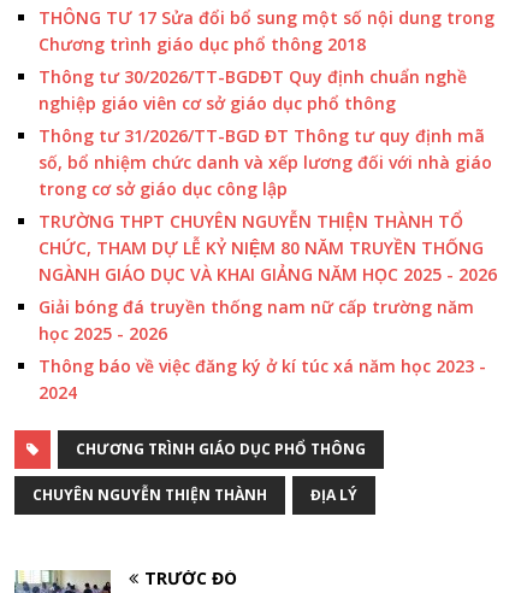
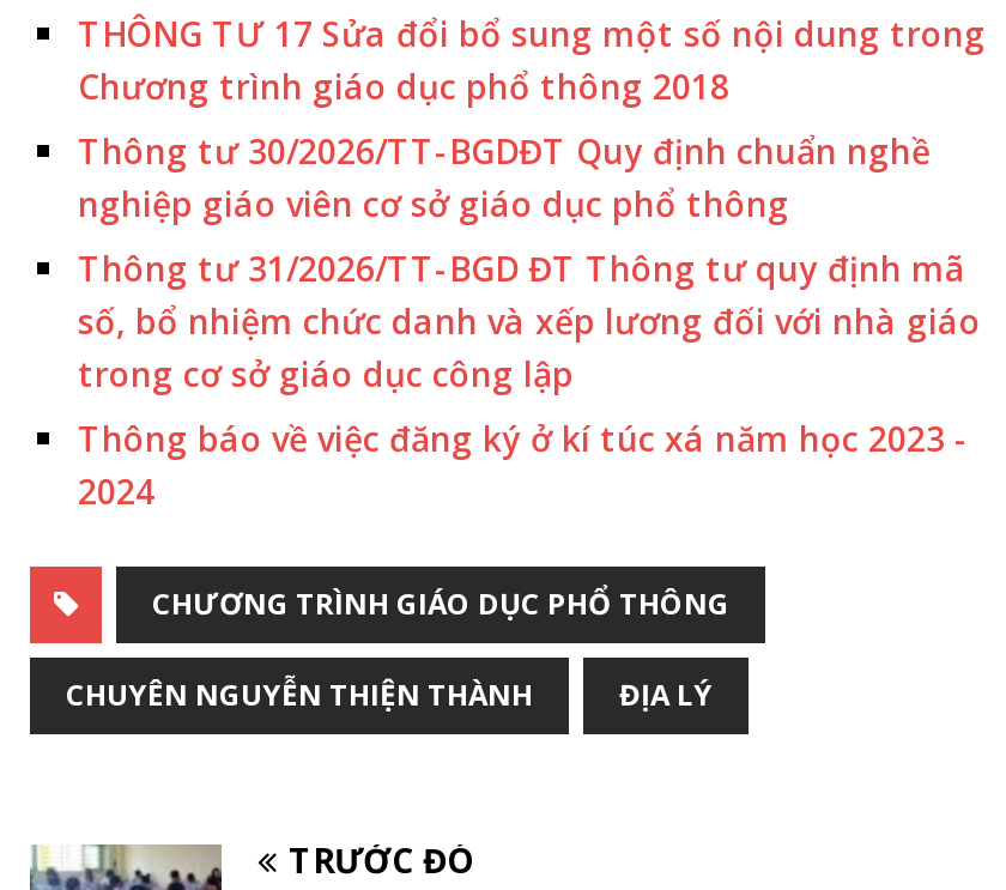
[39,210,497,345] TRƯỜNG THPT CHUYÊN NGUYỄN THIỆN THÀNH TỔ | CHỨC, THAM DỰ LỄ KỶ NIỆM 80 NĂM TRUYỀN THỐNG | NGÀNH GIÁO DỤC VÀ KHAI GIẢNG NĂM HỌC 2025 - 2026 | Giải bóng đá truyền thống nam nữ cấp trường năm | học 2025 - 2026 -> none

